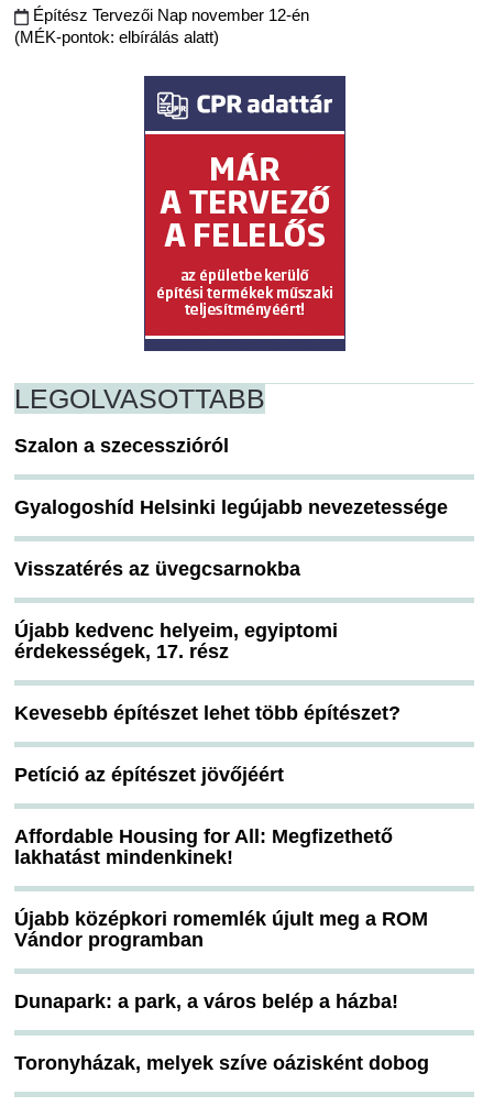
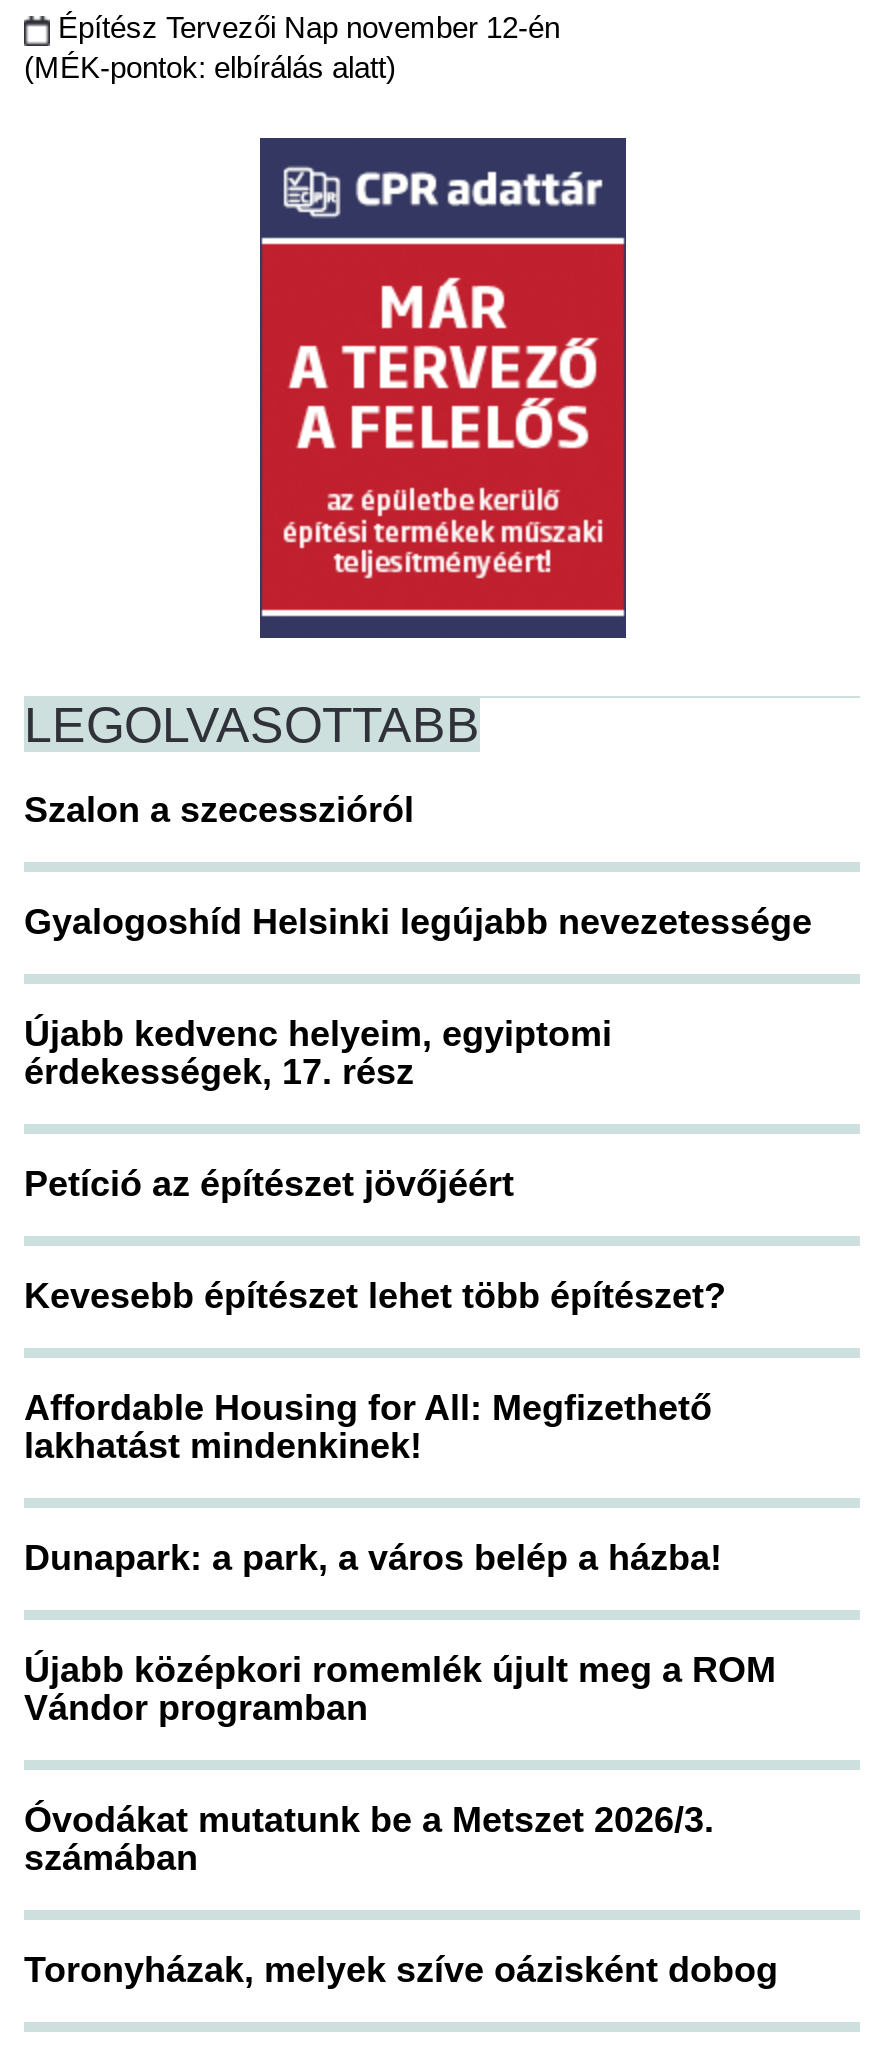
[14,558,300,580] Visszatérés az üvegcsarnokba -> none
moved [14,620,338,663] -> [24,1015,612,1093]: Újabb kedvenc helyeim, egyiptomi | érdekességek, 17. rész
moved [14,764,284,786] -> [24,1165,514,1205]: Petíció az építészet jövőjéért
moved [14,826,393,869] -> [24,1389,712,1467]: Affordable Housing for All: Megfizethető | lakhatást mindenkinek!
none -> [24,1801,714,1879] Óvodákat mutatunk be a Metszet 2026/3. | számában
moved [14,991,398,1013] -> [24,1539,722,1579]: Dunapark: a park, a város belép a házba!

